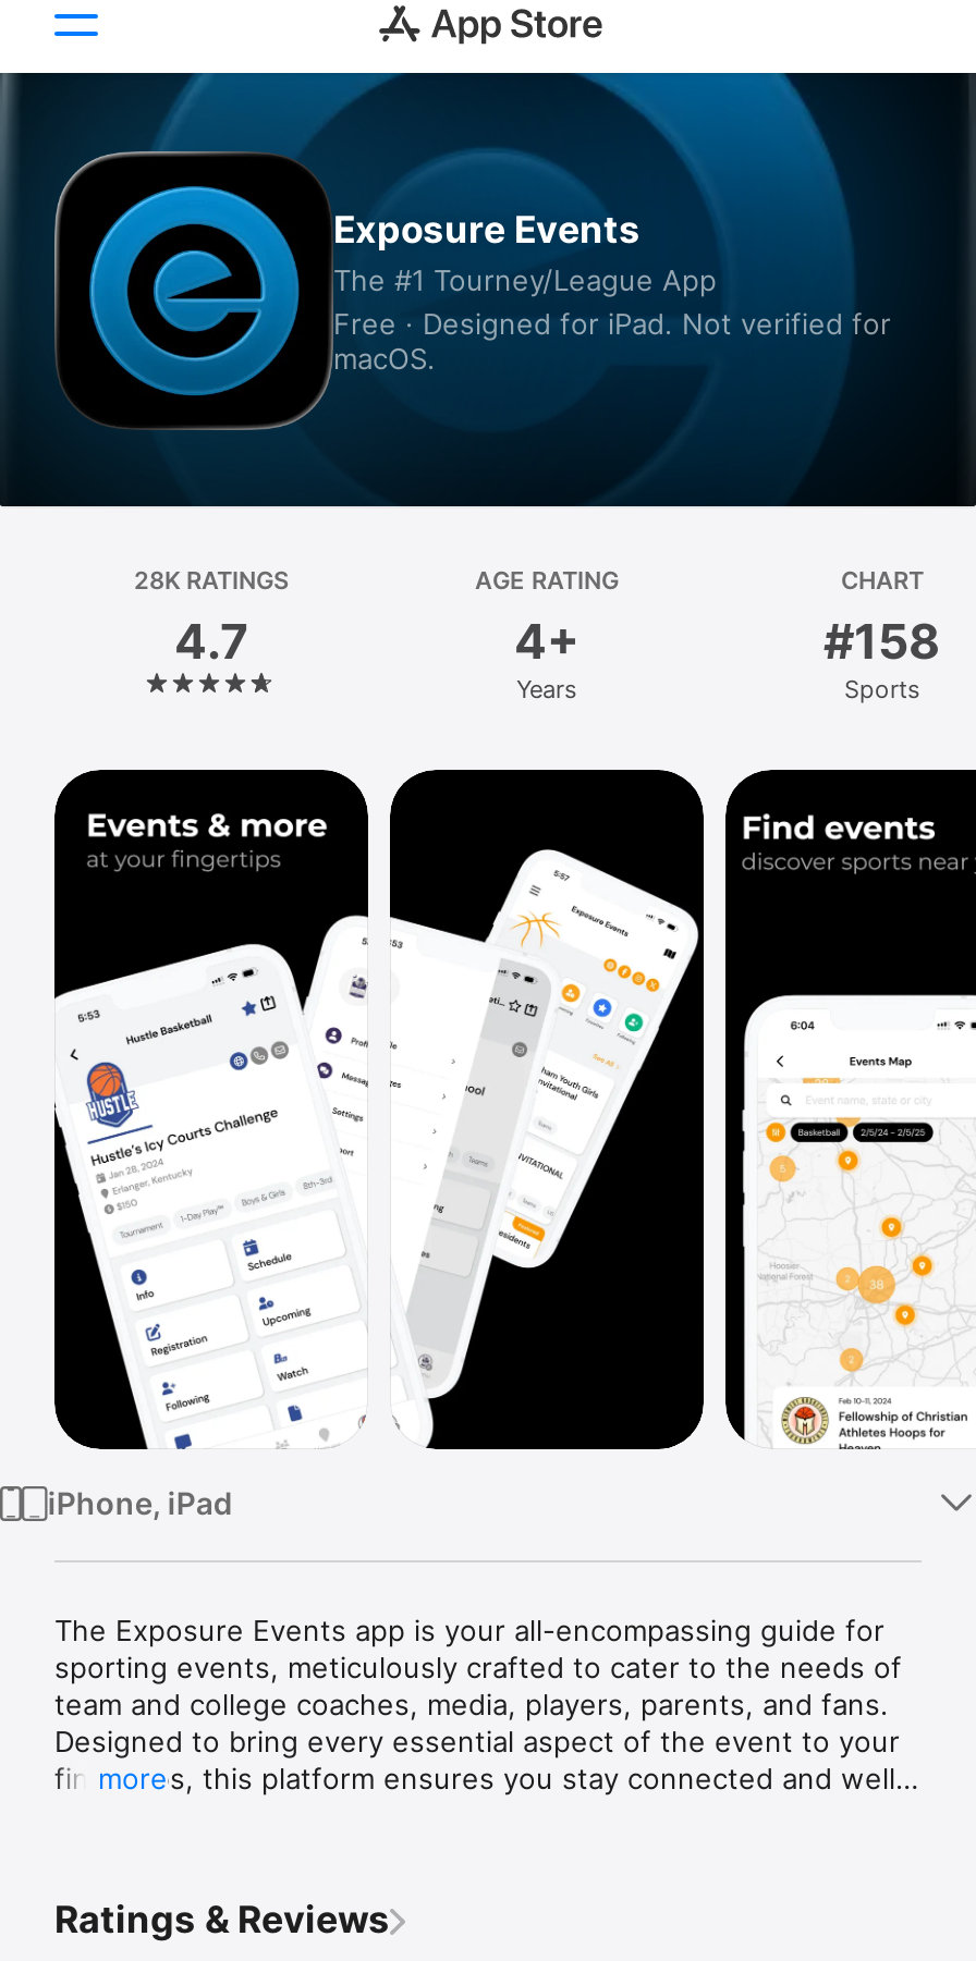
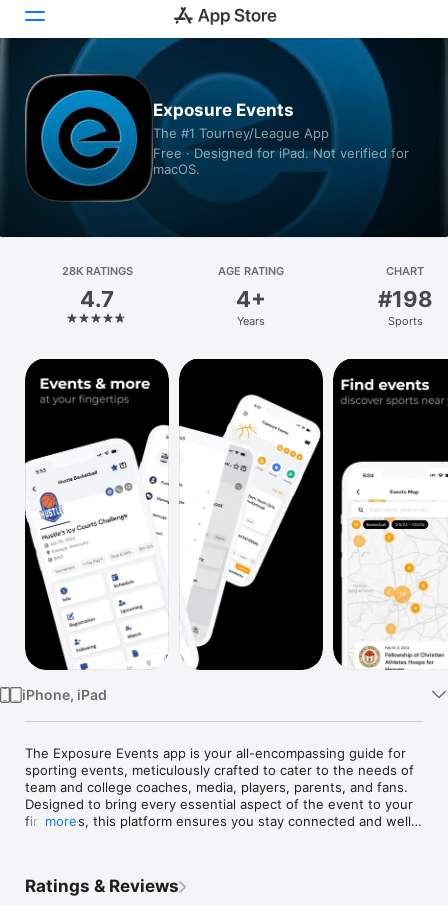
[823,613,941,670] #158 -> [377,286,432,312] #198

